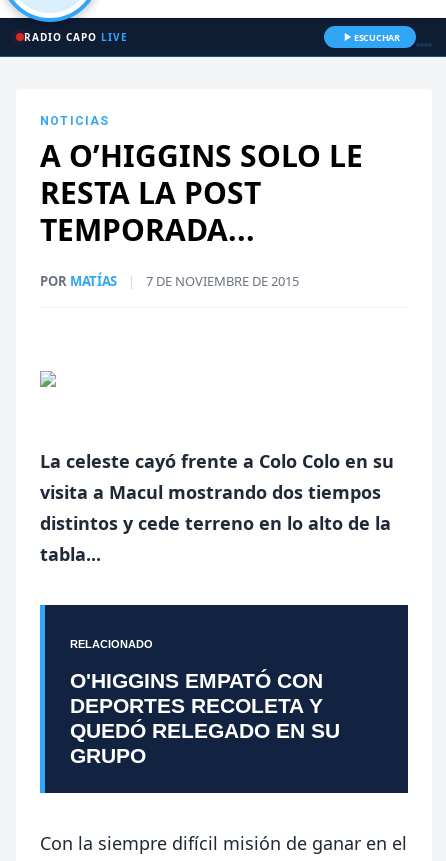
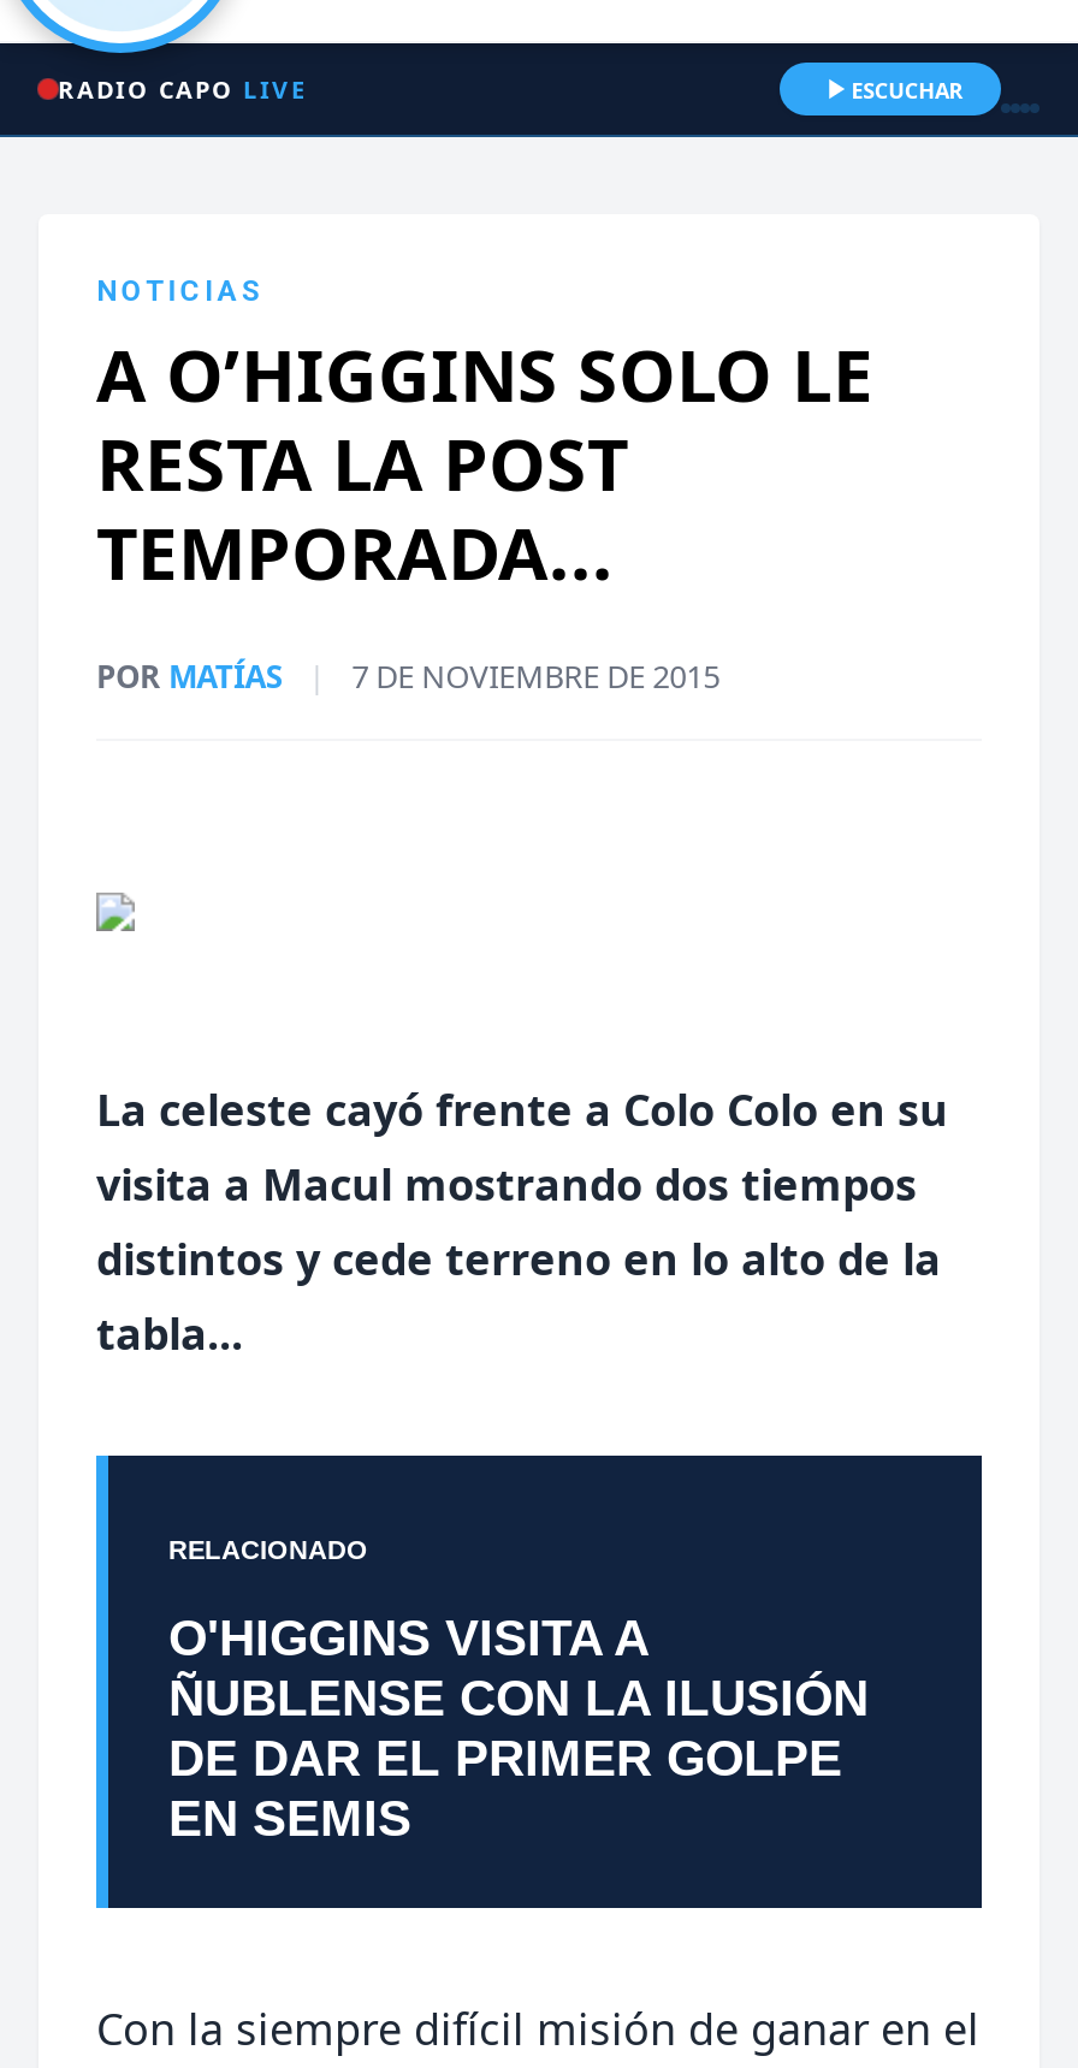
[70,669,340,767] O'HIGGINS EMPATÓ CON | DEPORTES RECOLETA Y | QUEDÓ RELEGADO EN SU | GRUPO -> [168,1610,869,1845] O'HIGGINS VISITA A | ÑUBLENSE CON LA ILUSIÓN | DE DAR EL PRIMER GOLPE | EN SEMIS

